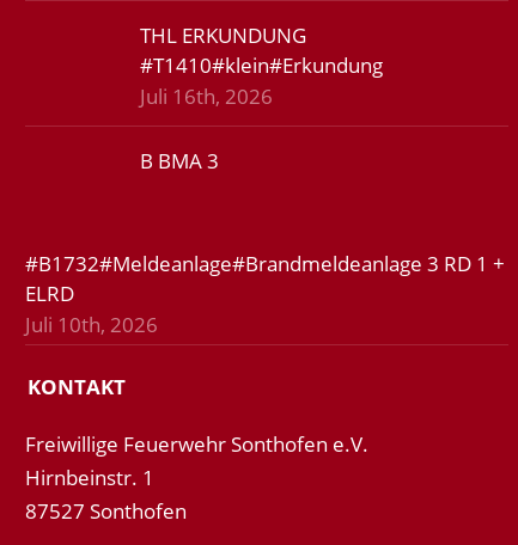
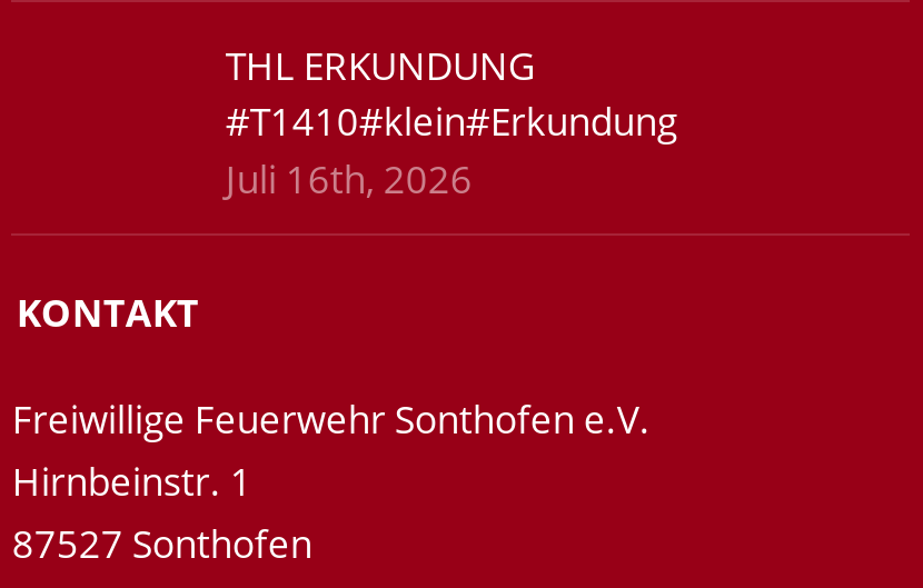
[140,147,219,175] B BMA 3 -> none
[26,250,505,338] #B1732#Meldeanlage#Brandmeldeanlage 3 RD 1 + | ELRD | Juli 10th, 2026 -> none

